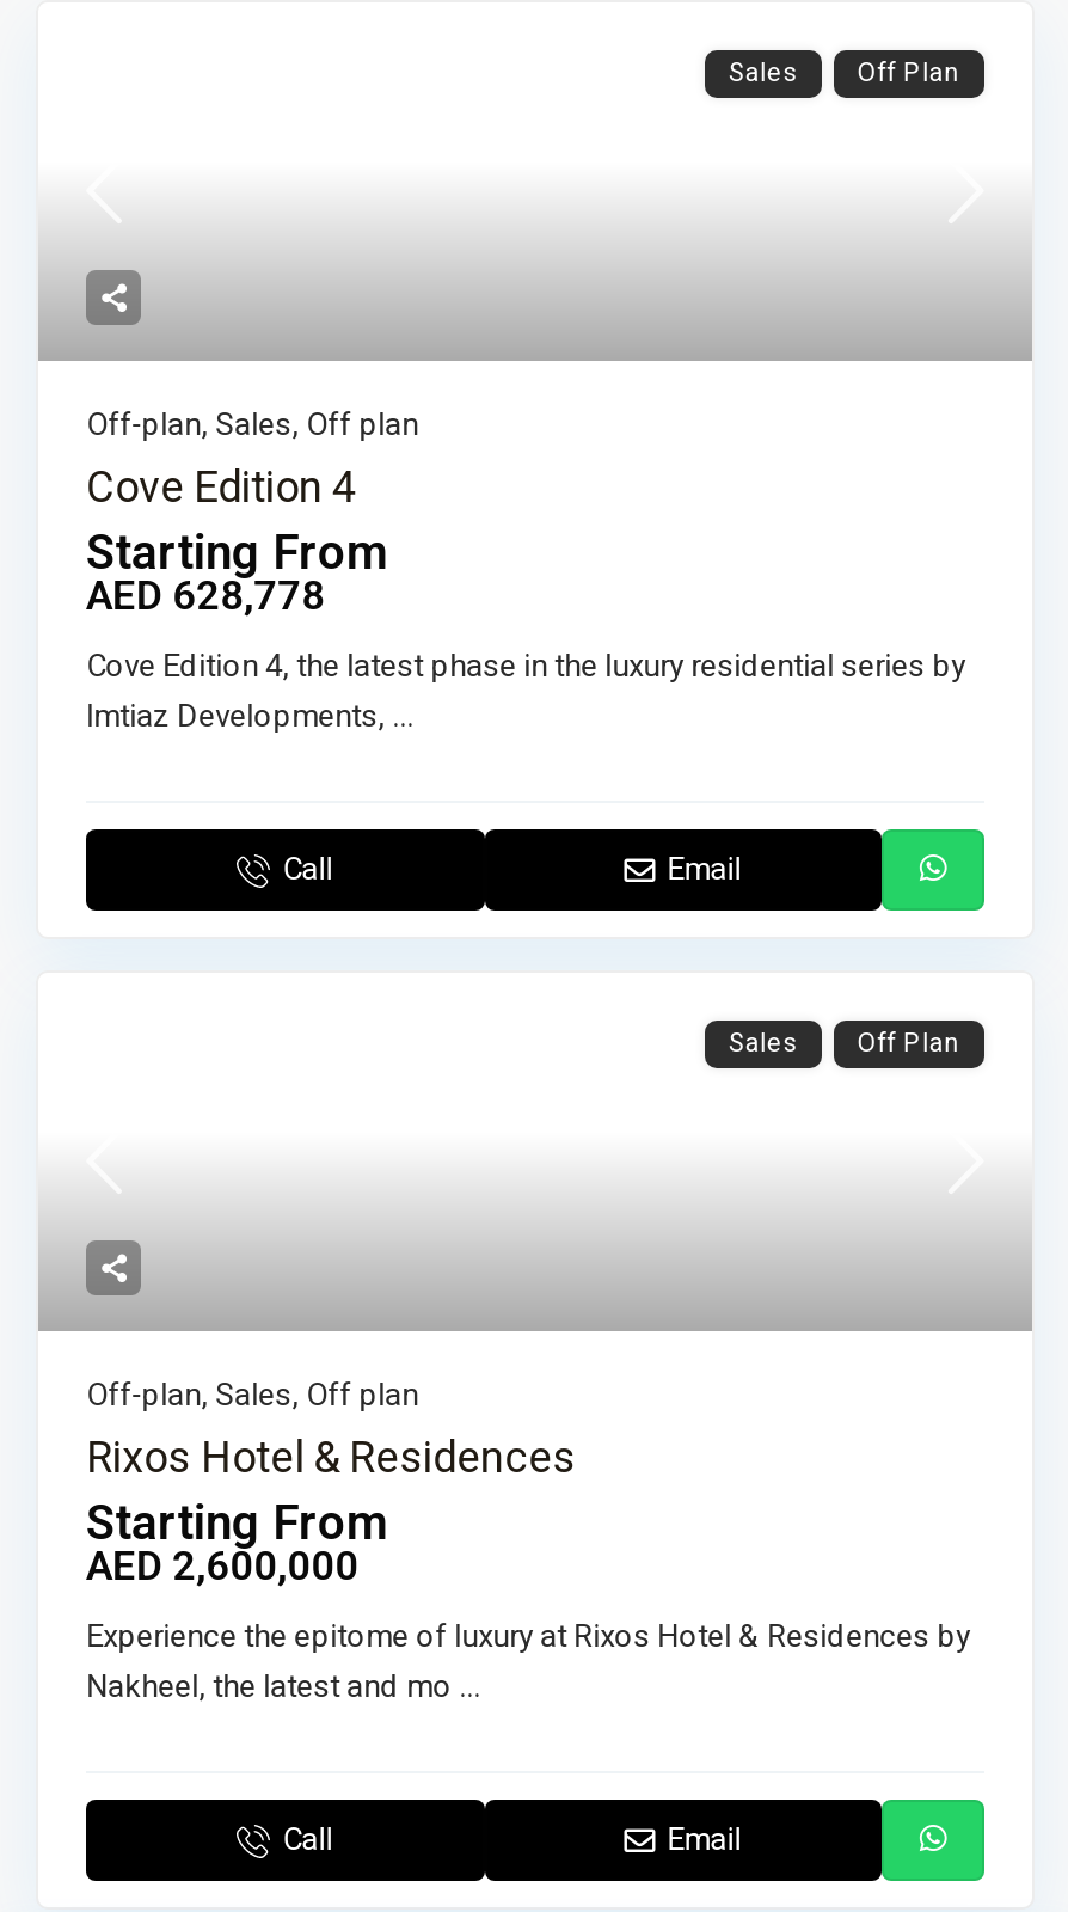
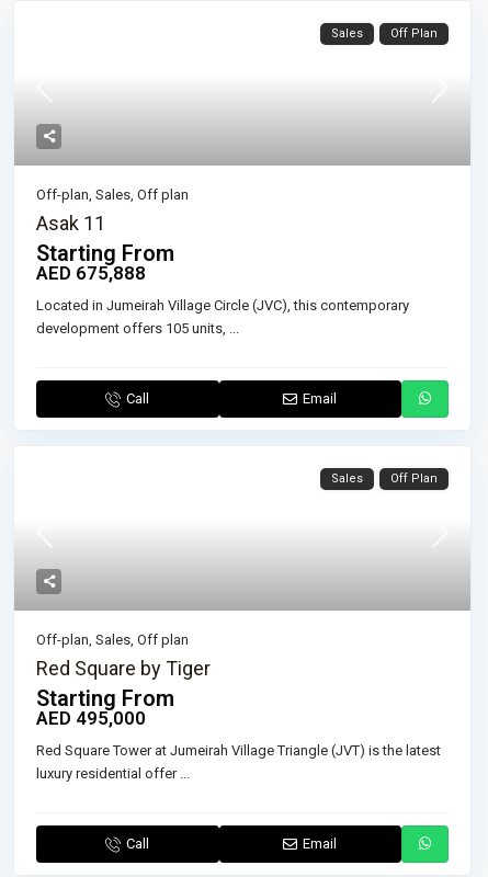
[86,462,356,512] Cove Edition 4 -> [36,212,105,235] Asak 11
[86,571,325,619] AED 628,778 -> [36,262,146,284] AED 675,888
[86,648,966,734] Cove Edition 4, the latest phase in the luxury residential series by | Imtiaz Developments,... -> [36,297,409,337] Located in Jumeirah Village Circle (JVC), this contemporary | development offers 105 units,...
[86,1432,576,1482] Rixos Hotel & Residences -> [36,657,211,680] Red Square by Tiger
[86,1542,359,1590] AED 2,600,000 -> [36,707,146,729] AED 495,000
[86,1618,970,1704] Experience the epitome of luxury at Rixos Hotel & Residences by | Nakheel, the latest and mo... -> [36,742,441,782] Red Square Tower at Jumeirah Village Triangle (JVT) is the latest | luxury residential offer...

